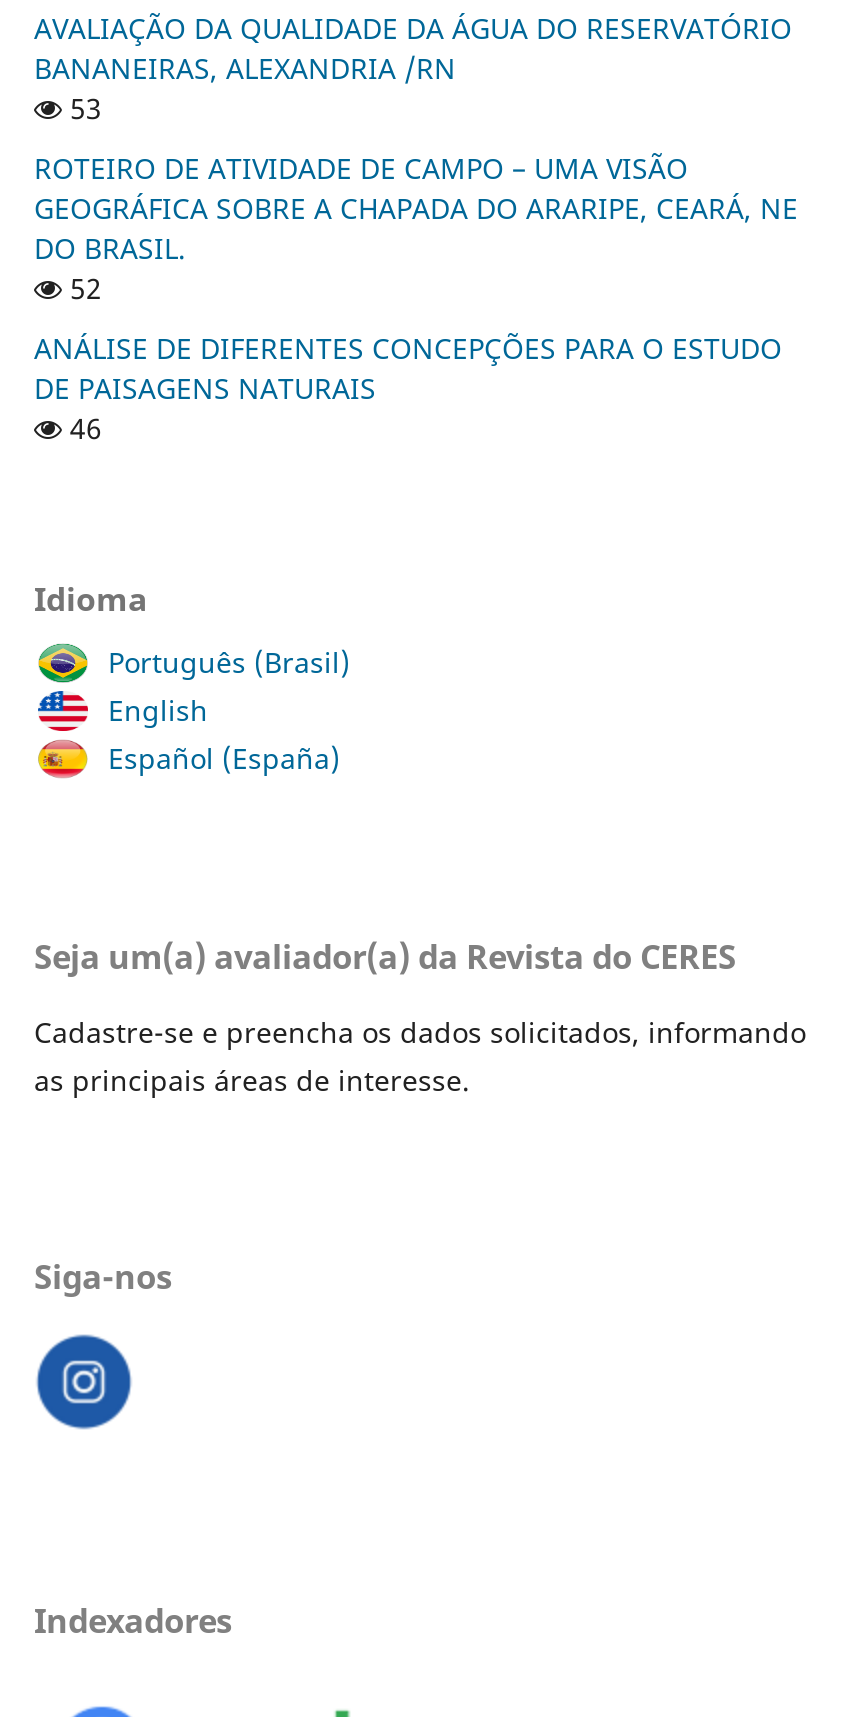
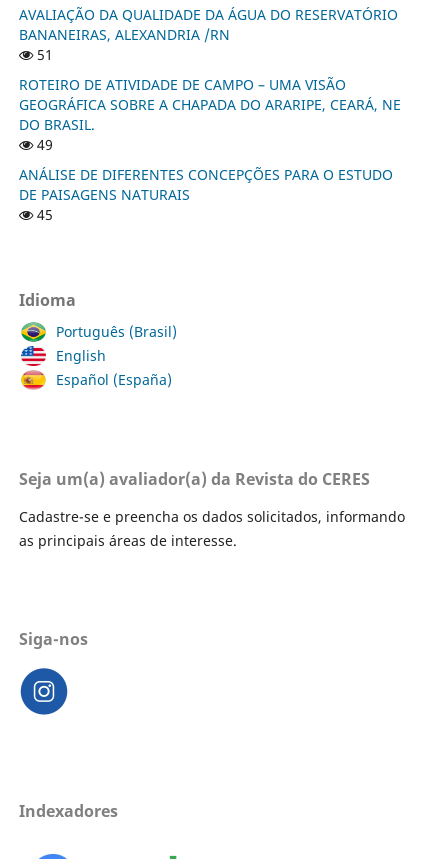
[62,90,102,128] 53 -> [33,45,53,64] 51
[62,270,102,308] 52 -> [33,135,53,154] 49
[62,410,102,448] 46 -> [33,205,53,224] 45

